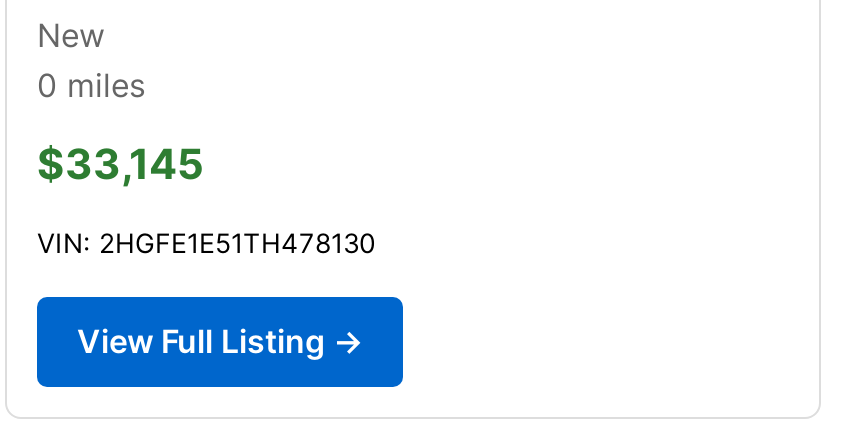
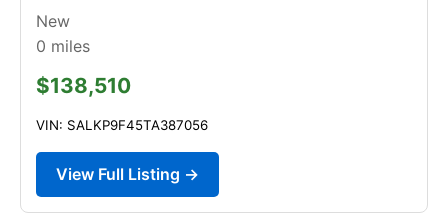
[37,139,203,189] $33,145 -> [36,73,131,98] $138,510
[37,227,375,259] VIN: 2HGFE1E51TH478130 -> [36,117,208,133] VIN: SALKP9F45TA387056

